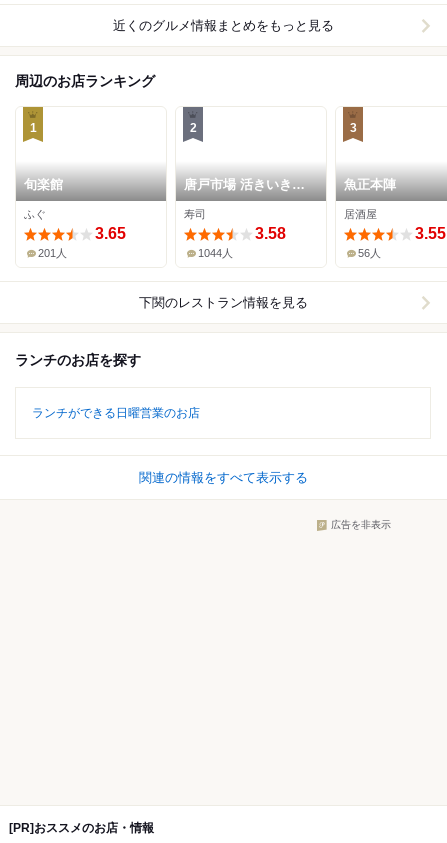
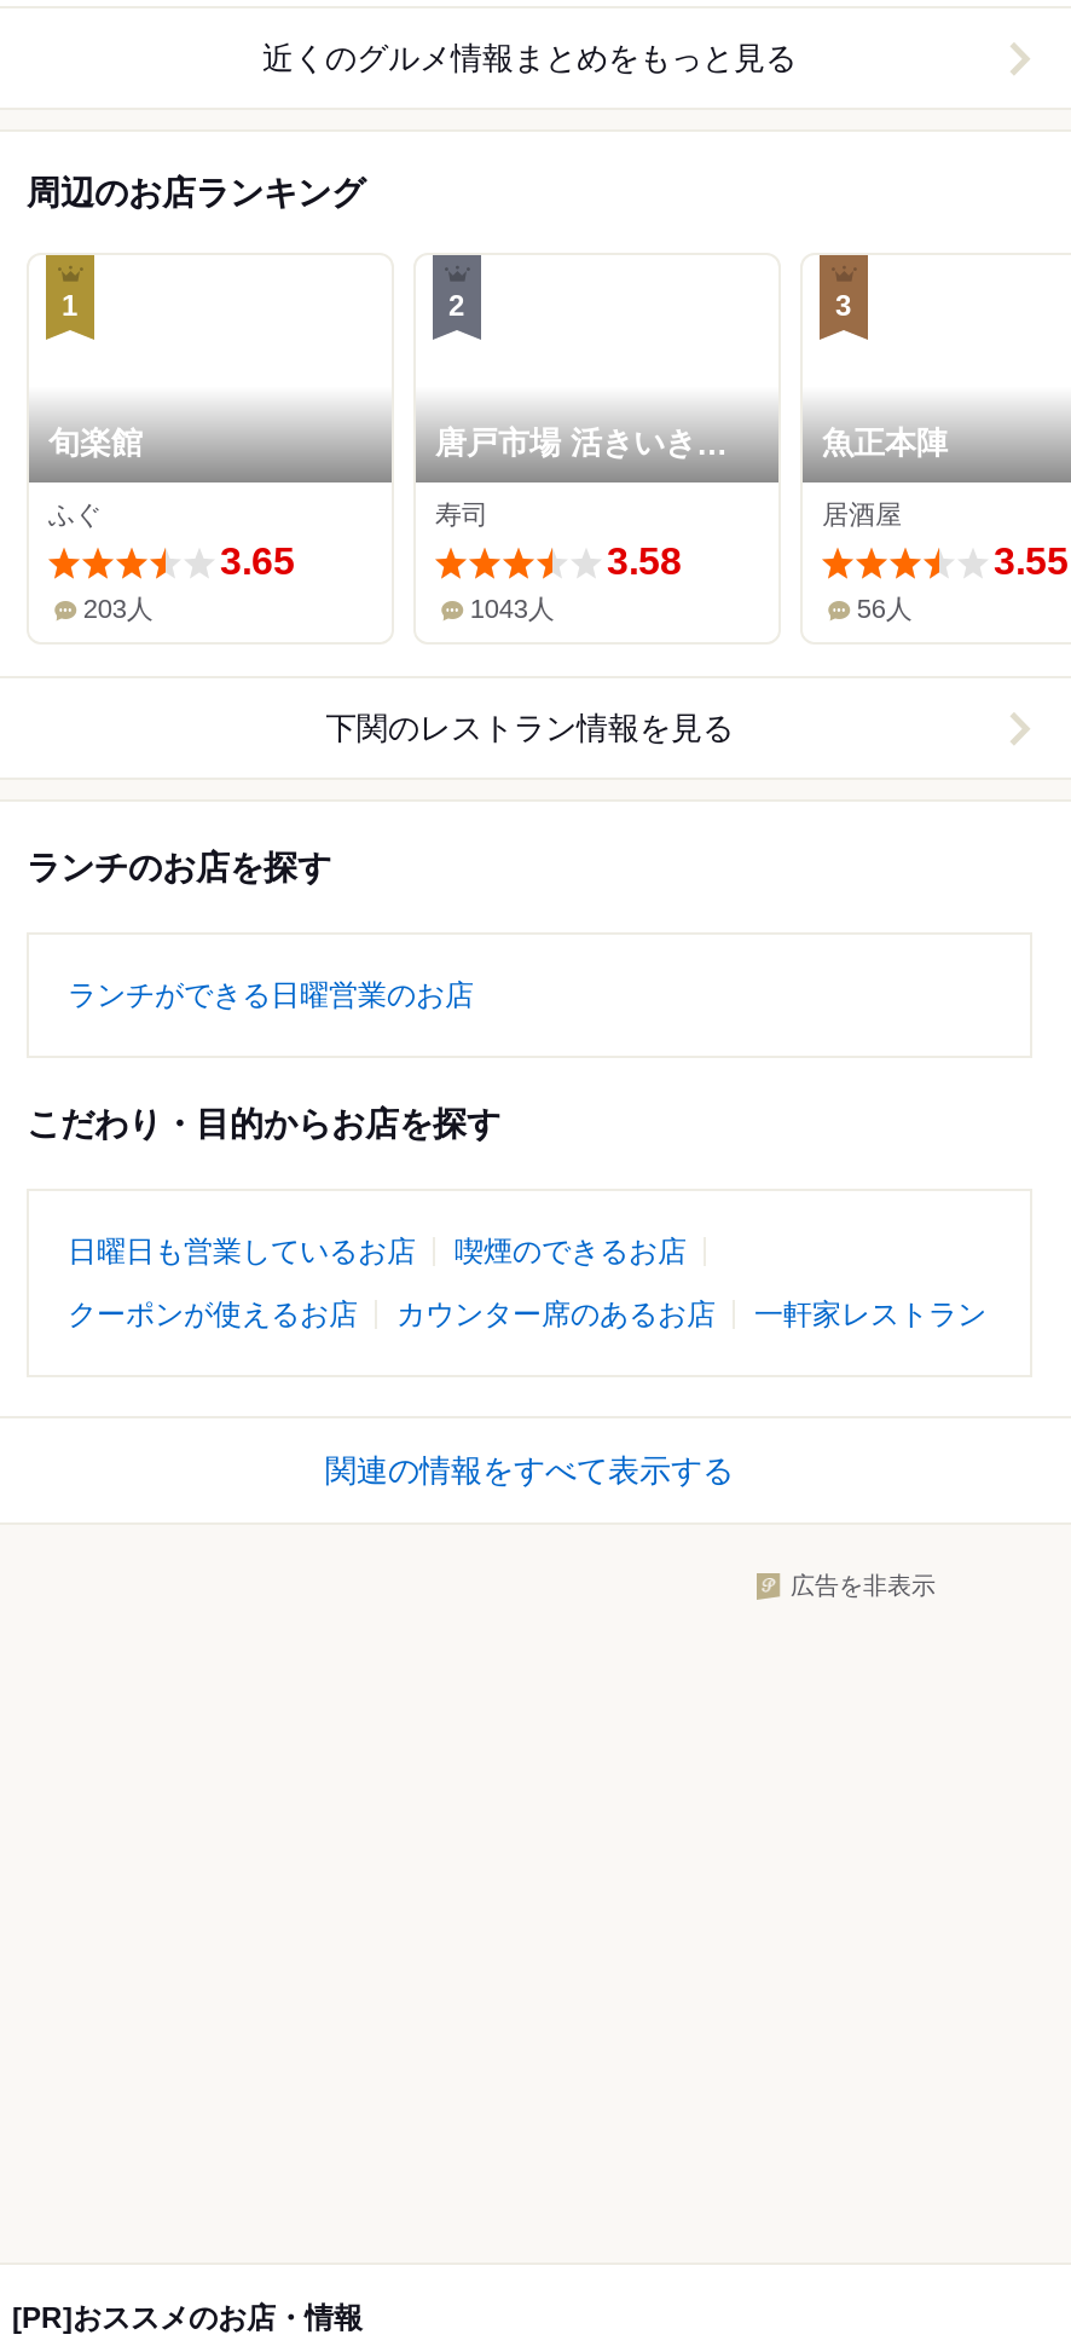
[38,247,67,259] 201人 -> [83,594,153,623] 203人
[198,247,233,259] 1044人 -> [470,594,555,623] 1043人
none -> [27,1105,986,1332] こだわり・目的からお店を探す | 日曜日も営業しているお店 | 喫煙のできるお店 | クーポンが使えるお店 | カウンター席のあるお店 | 一軒家レストラン

